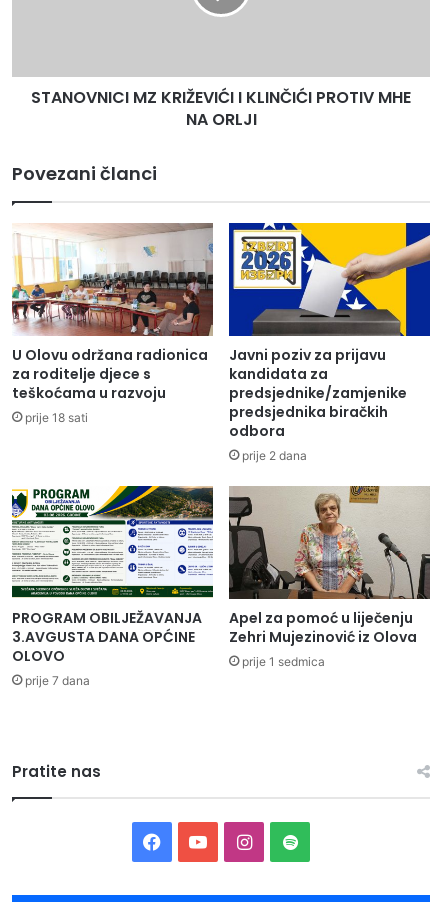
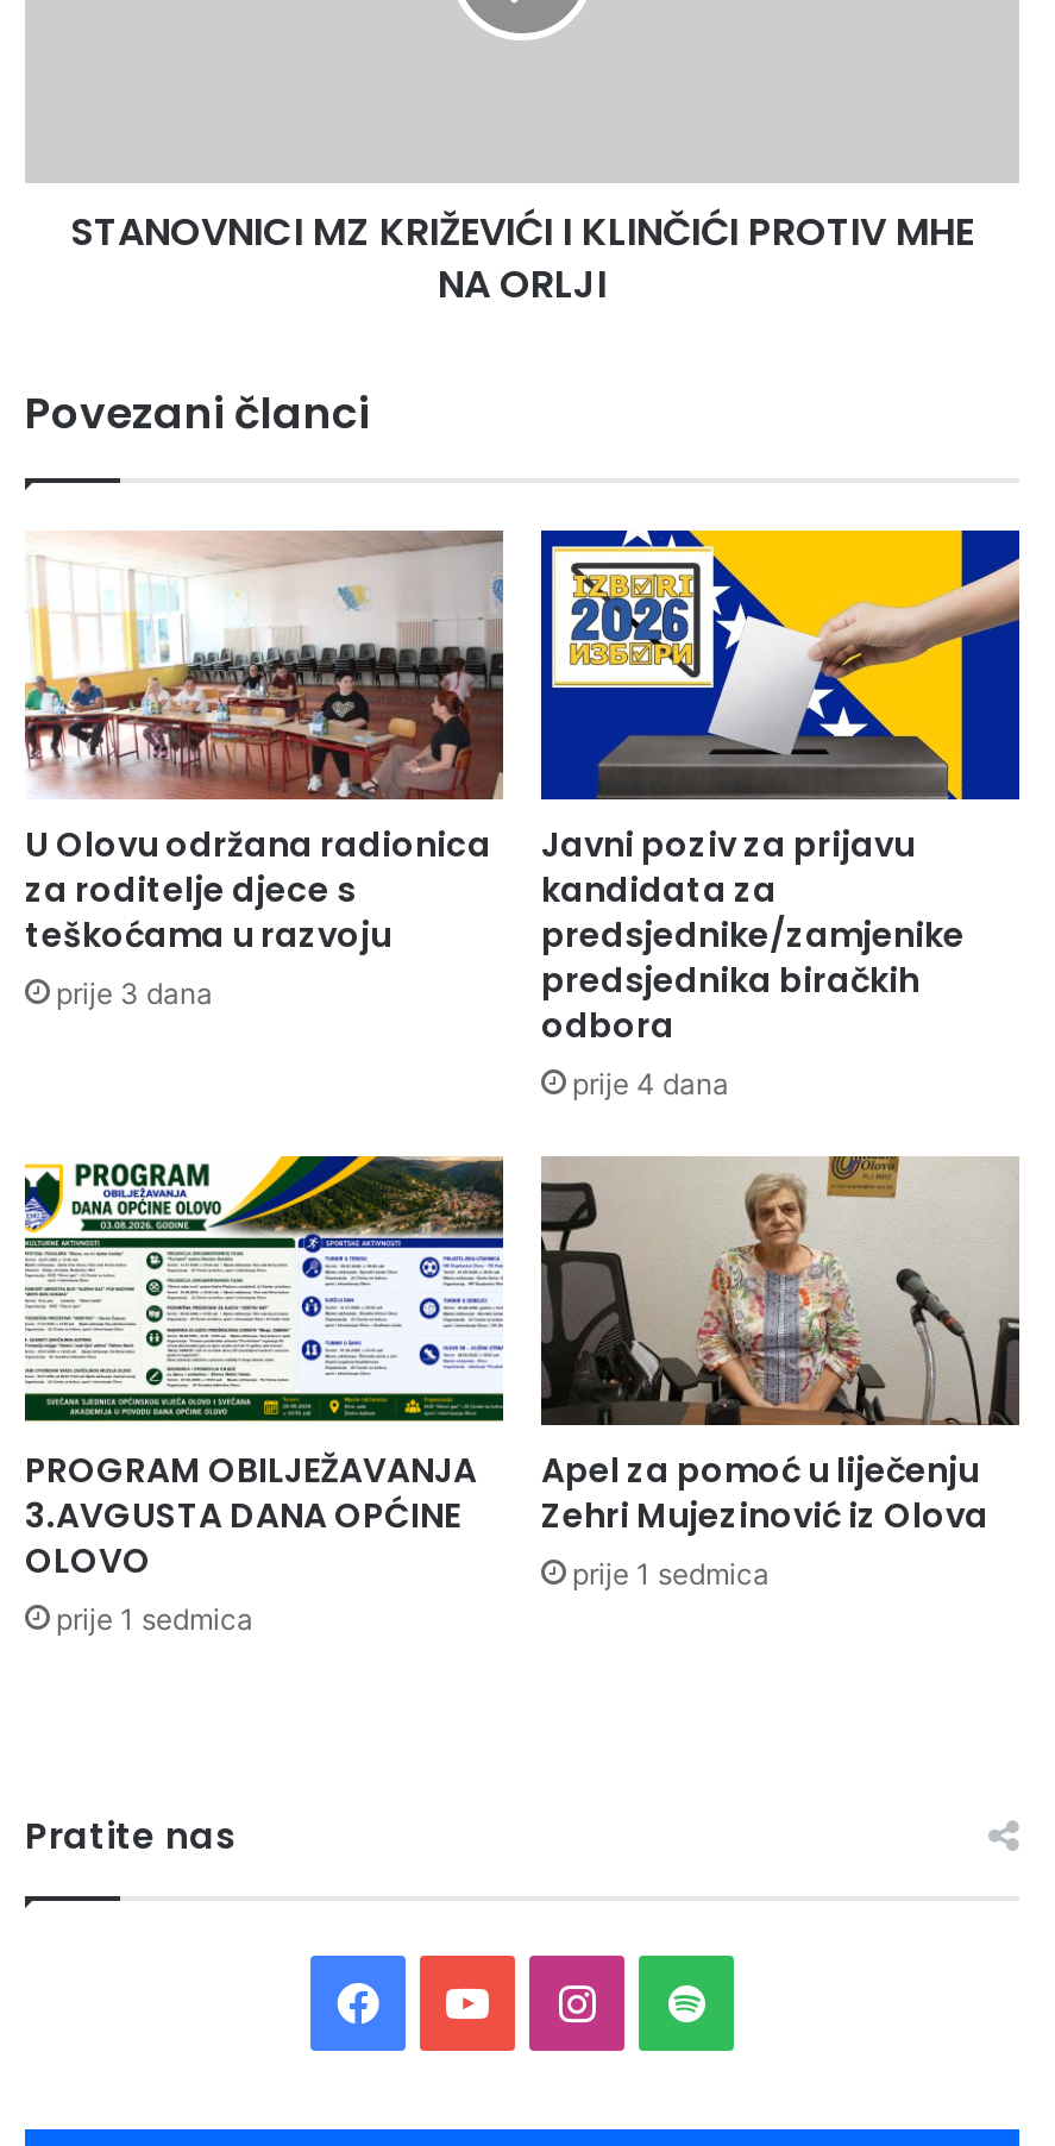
[25,410,88,425] prije 18 sati -> [56,975,213,1011] prije 3 dana
[242,448,307,463] prije 2 dana -> [572,1065,729,1101] prije 4 dana
[25,673,90,688] prije 7 dana -> [56,1601,253,1637] prije 1 sedmica

